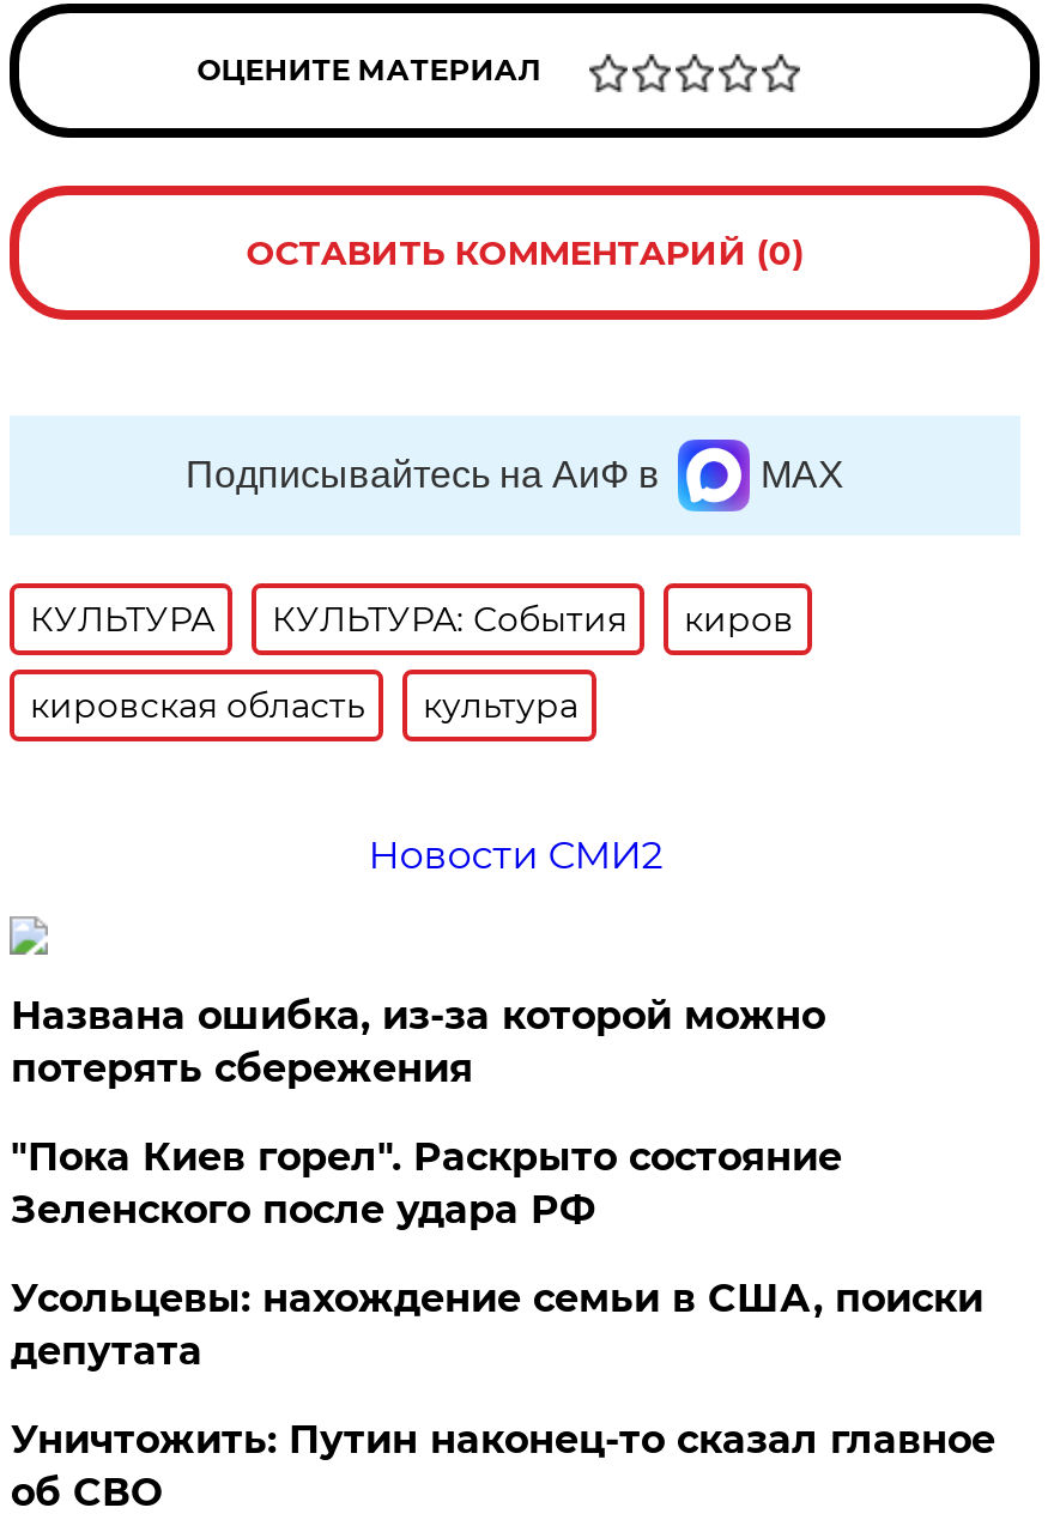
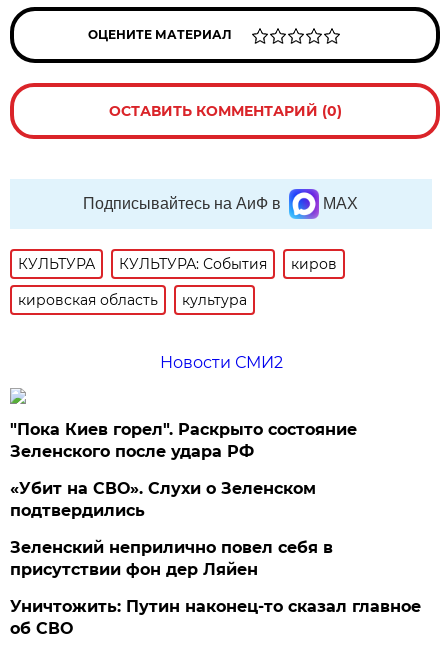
[11,993,825,1091] Названа ошибка, из-за которой можно | потерять сбережения -> none
moved [11,1134,842,1232] -> [10,420,357,461]: "Пока Киев горел". Раскрыто состояние | Зеленского после удара РФ
[11,1275,983,1374] Усольцевы: нахождение семьи в США, поиски | депутата -> [10,479,333,579] «Убит на СВО». Слухи о Зеленском | подтвердились | Зеленский неприлично повел cебя в | присутствии фон дер Ляйен

